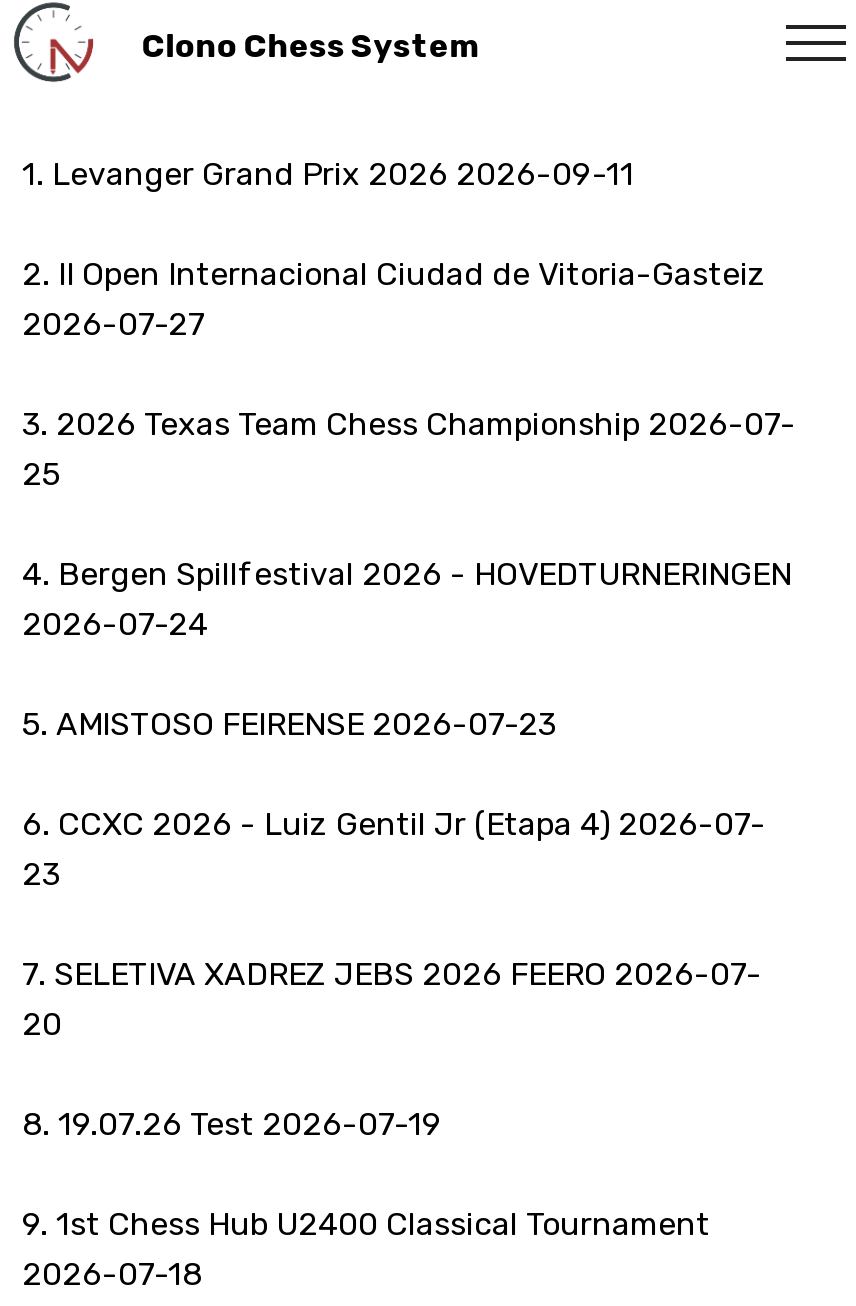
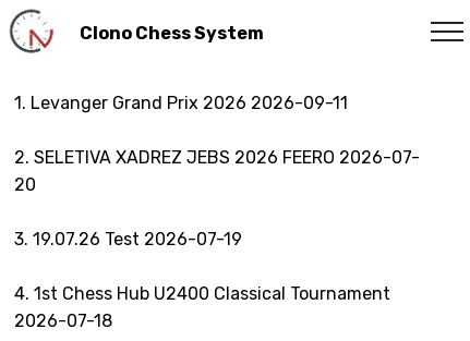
[22,255,796,993] 2. II Open Internacional Ciudad de Vitoria-Gasteiz | 2026-07-27 | 3. 2026 Texas Team Chess Championship 2026-07- | 25 | 4. Bergen Spillfestival 2026 - HOVEDTURNERINGEN | 2026-07-24 | 5. AMISTOSO FEIRENSE 2026-07-23 | 6. CCXC 2026 - Luiz Gentil Jr (Etapa 4) 2026-07- | 23 | 7. SELETIVA XADREZ JEBS 2026 FEERO 2026-07- -> [14,147,420,168] 2. SELETIVA XADREZ JEBS 2026 FEERO 2026-07-
[22,1105,442,1143] 8. 19.07.26 Test 2026-07-19 -> [14,229,242,249] 3. 19.07.26 Test 2026-07-19
[22,1205,710,1243] 9. 1st Chess Hub U2400 Classical Tournament -> [14,283,390,304] 4. 1st Chess Hub U2400 Classical Tournament

